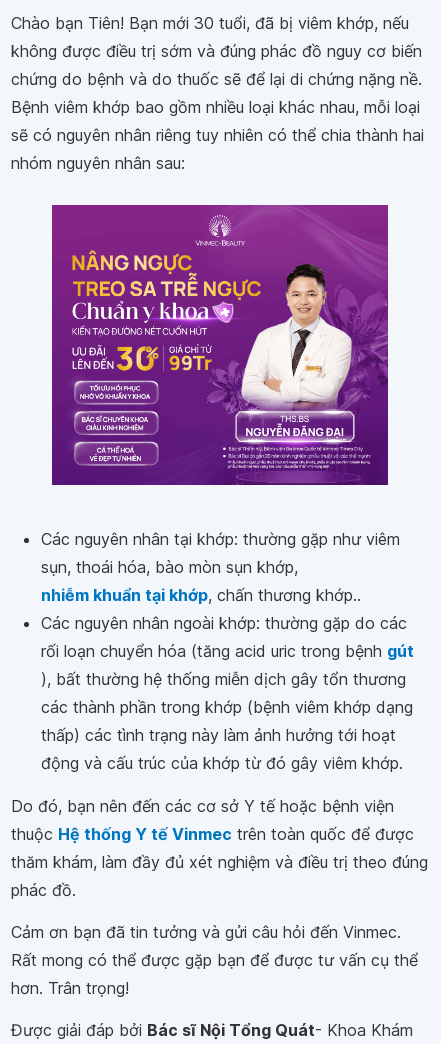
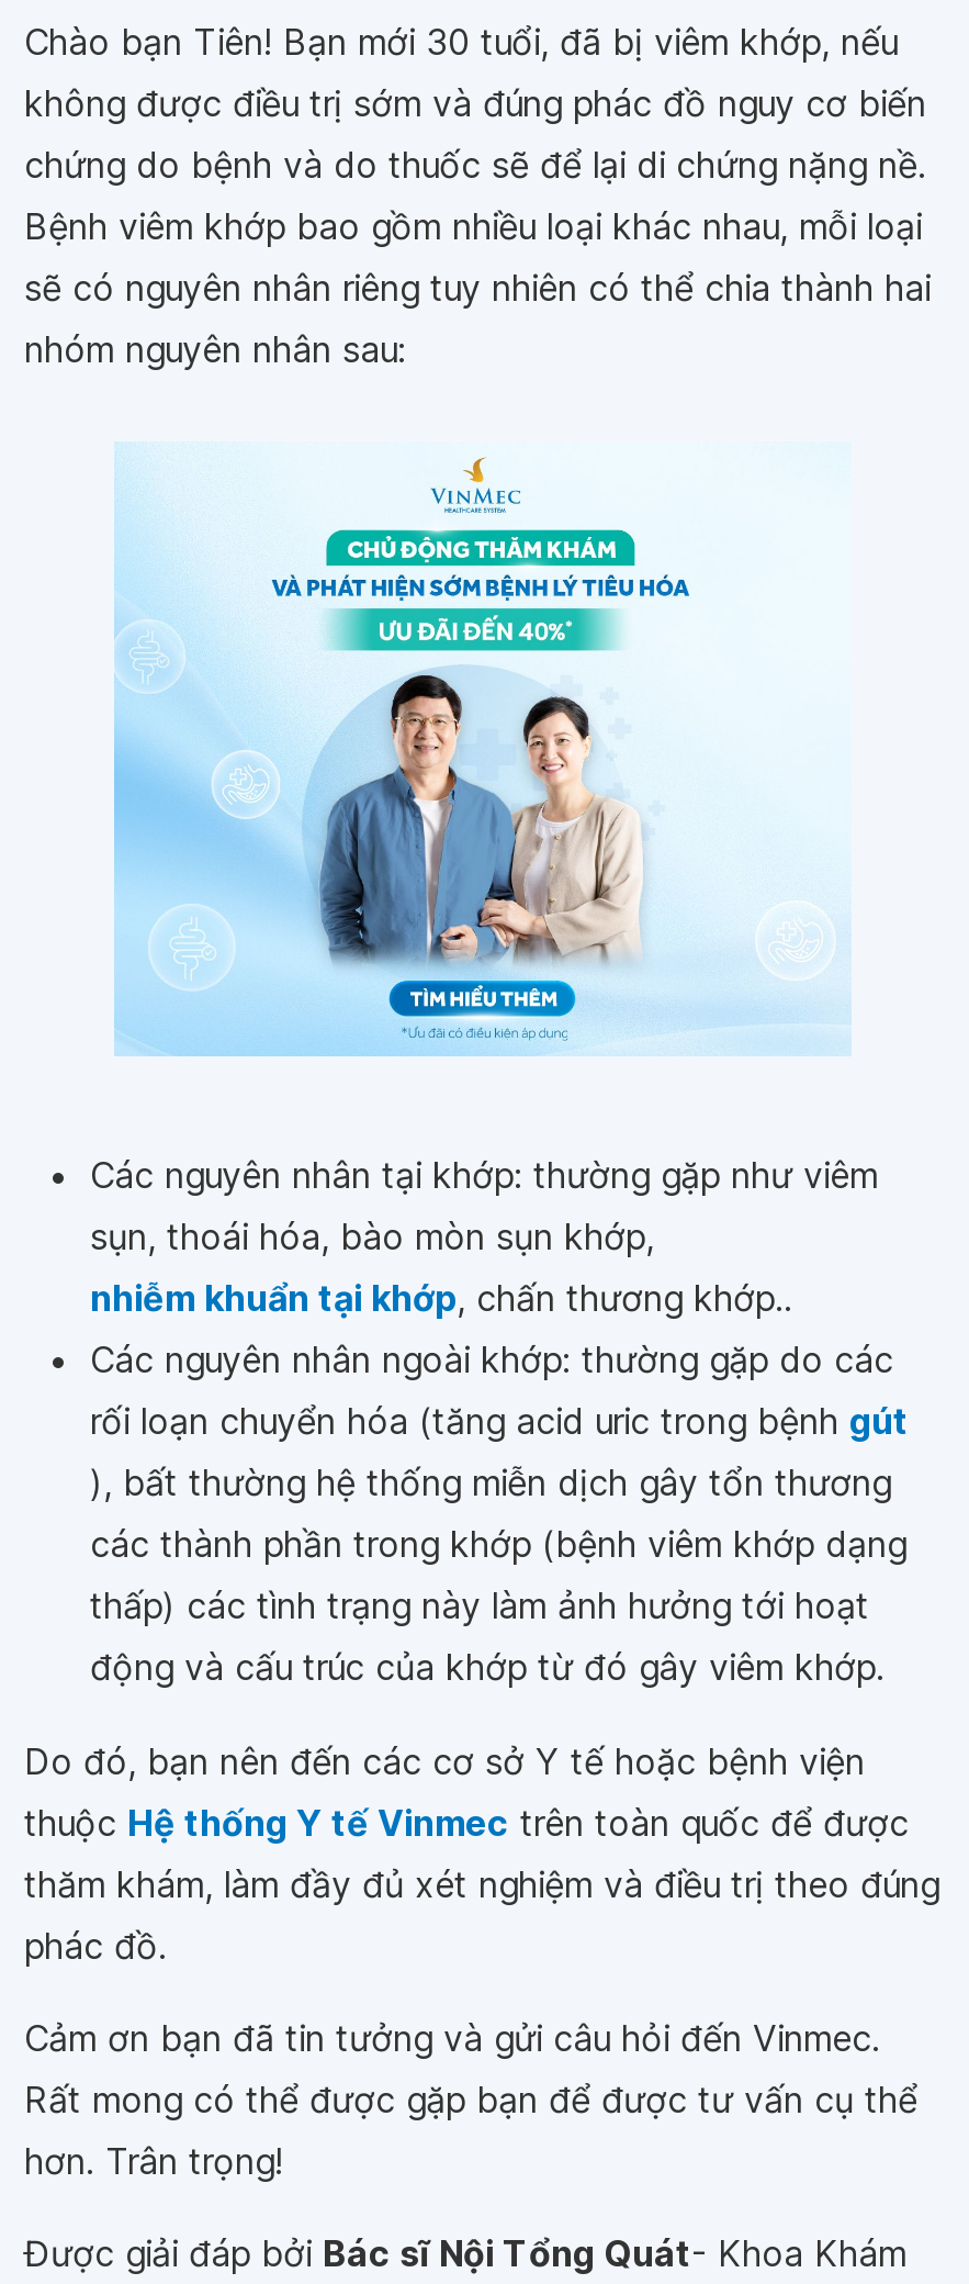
[51,204,389,486] [image] -> [112,441,852,1056] [image]

